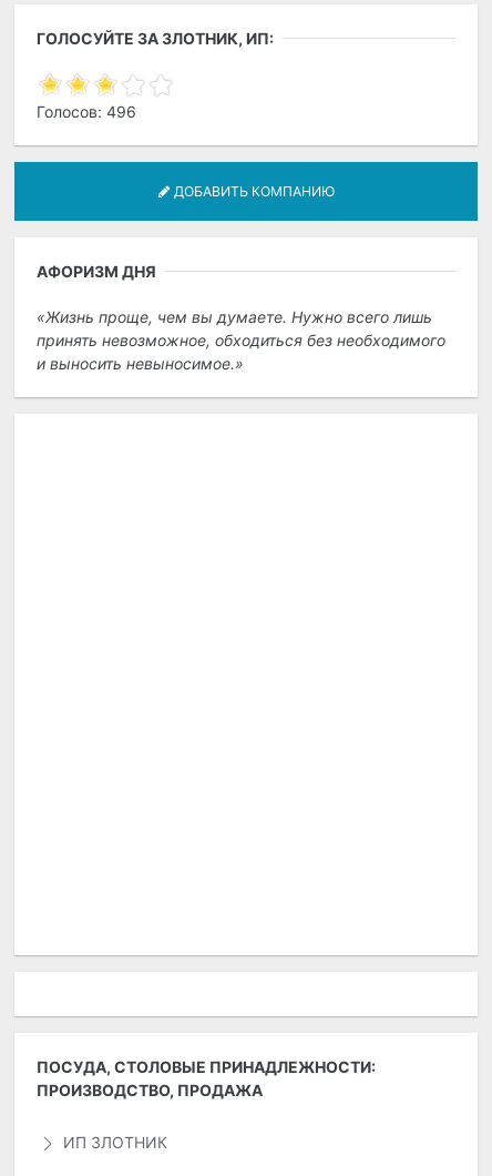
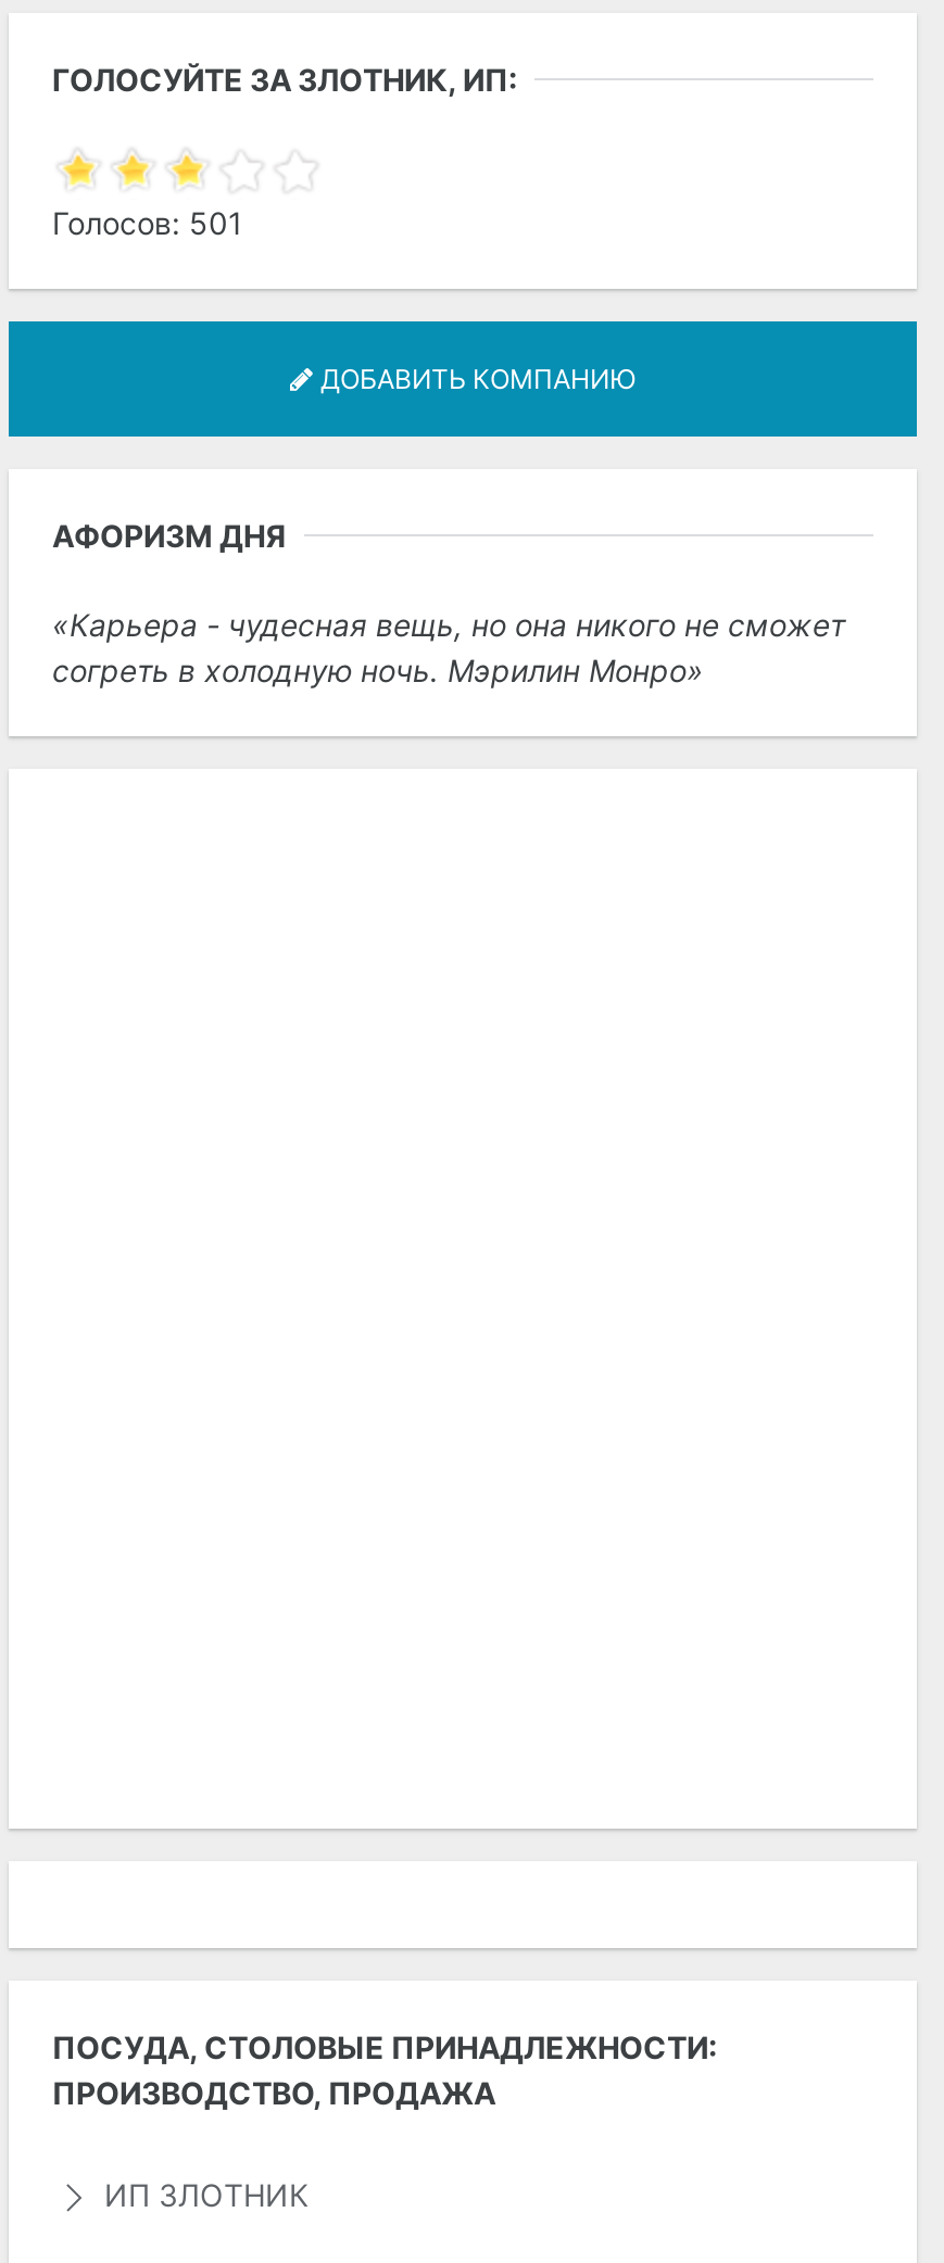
[37,102,136,121] Голосов: 496 -> [52,205,243,242] Голосов: 501
[37,308,445,373] Жизнь проще, чем вы думаете. Нужно всего лишь | принять невозможное, обходиться без необходимого | и выносить невыносимое. -> [52,606,845,689] Карьера - чудесная вещь, но она никого не сможет | согреть в холодную ночь. Мэрилин Монро

